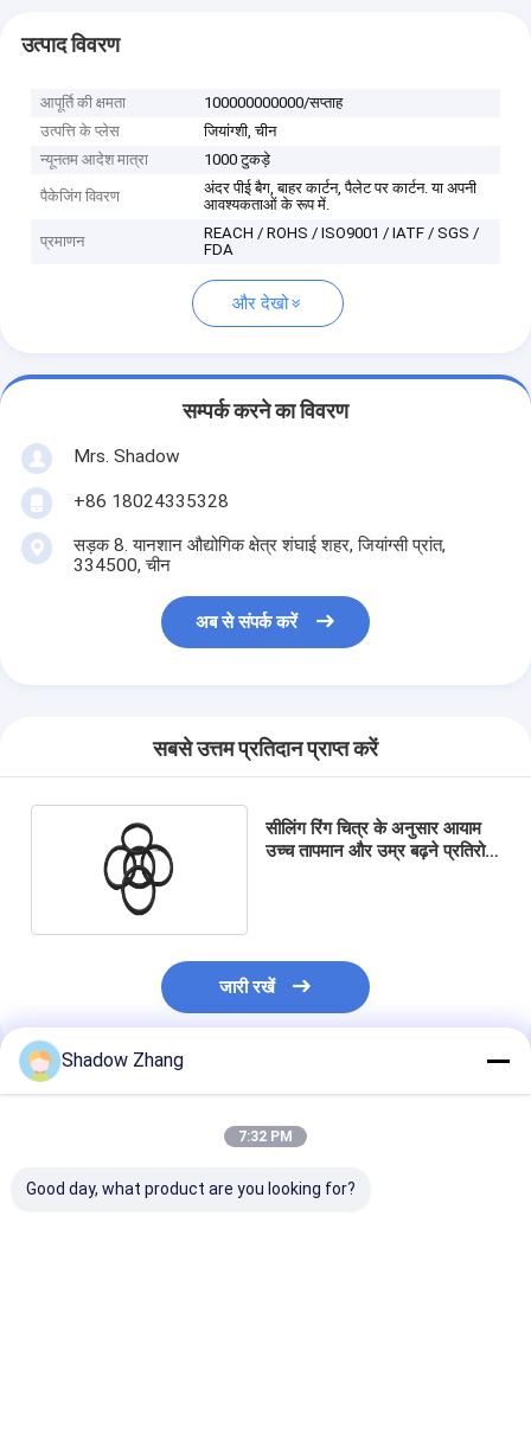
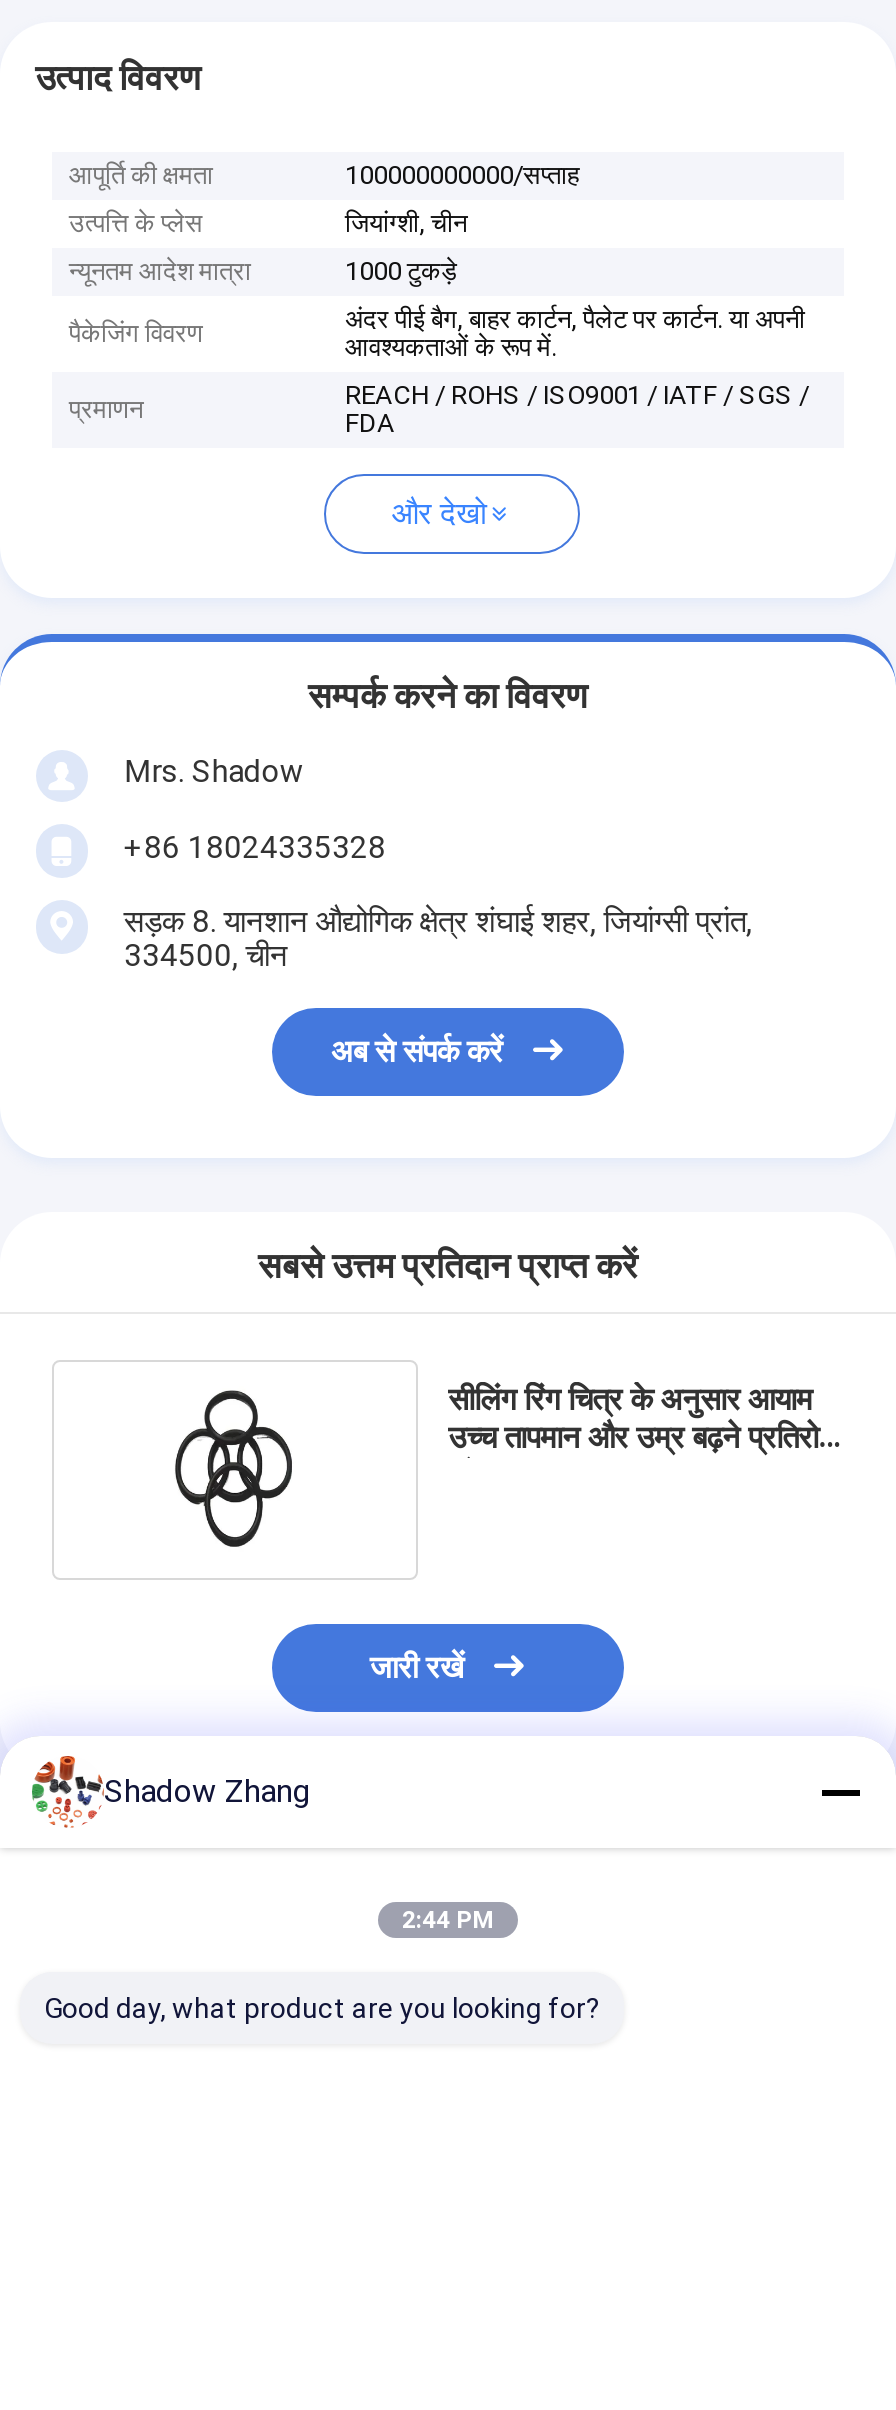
[19,1039,58,1078] [image] -> [30,1754,98,1822] [image]
[238,1128,293,1145] 7:32 PM -> [402,1906,494,1934] 2:44 PM

